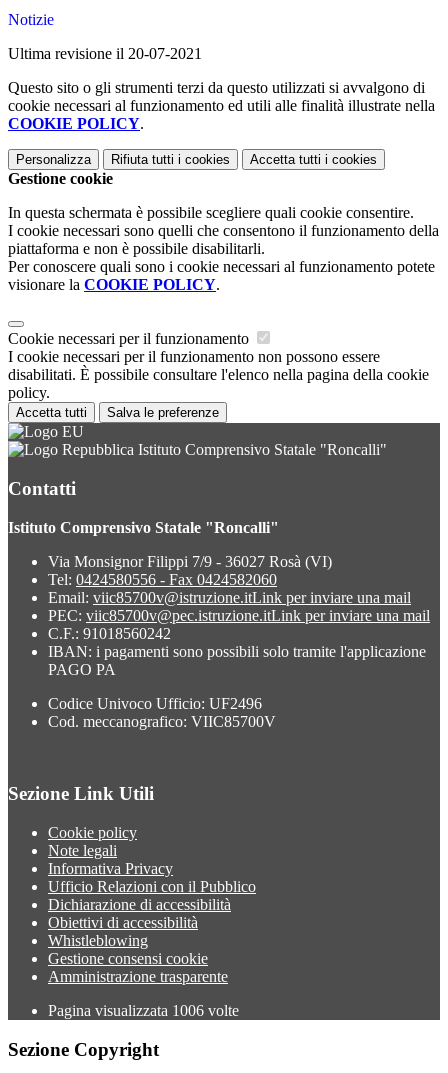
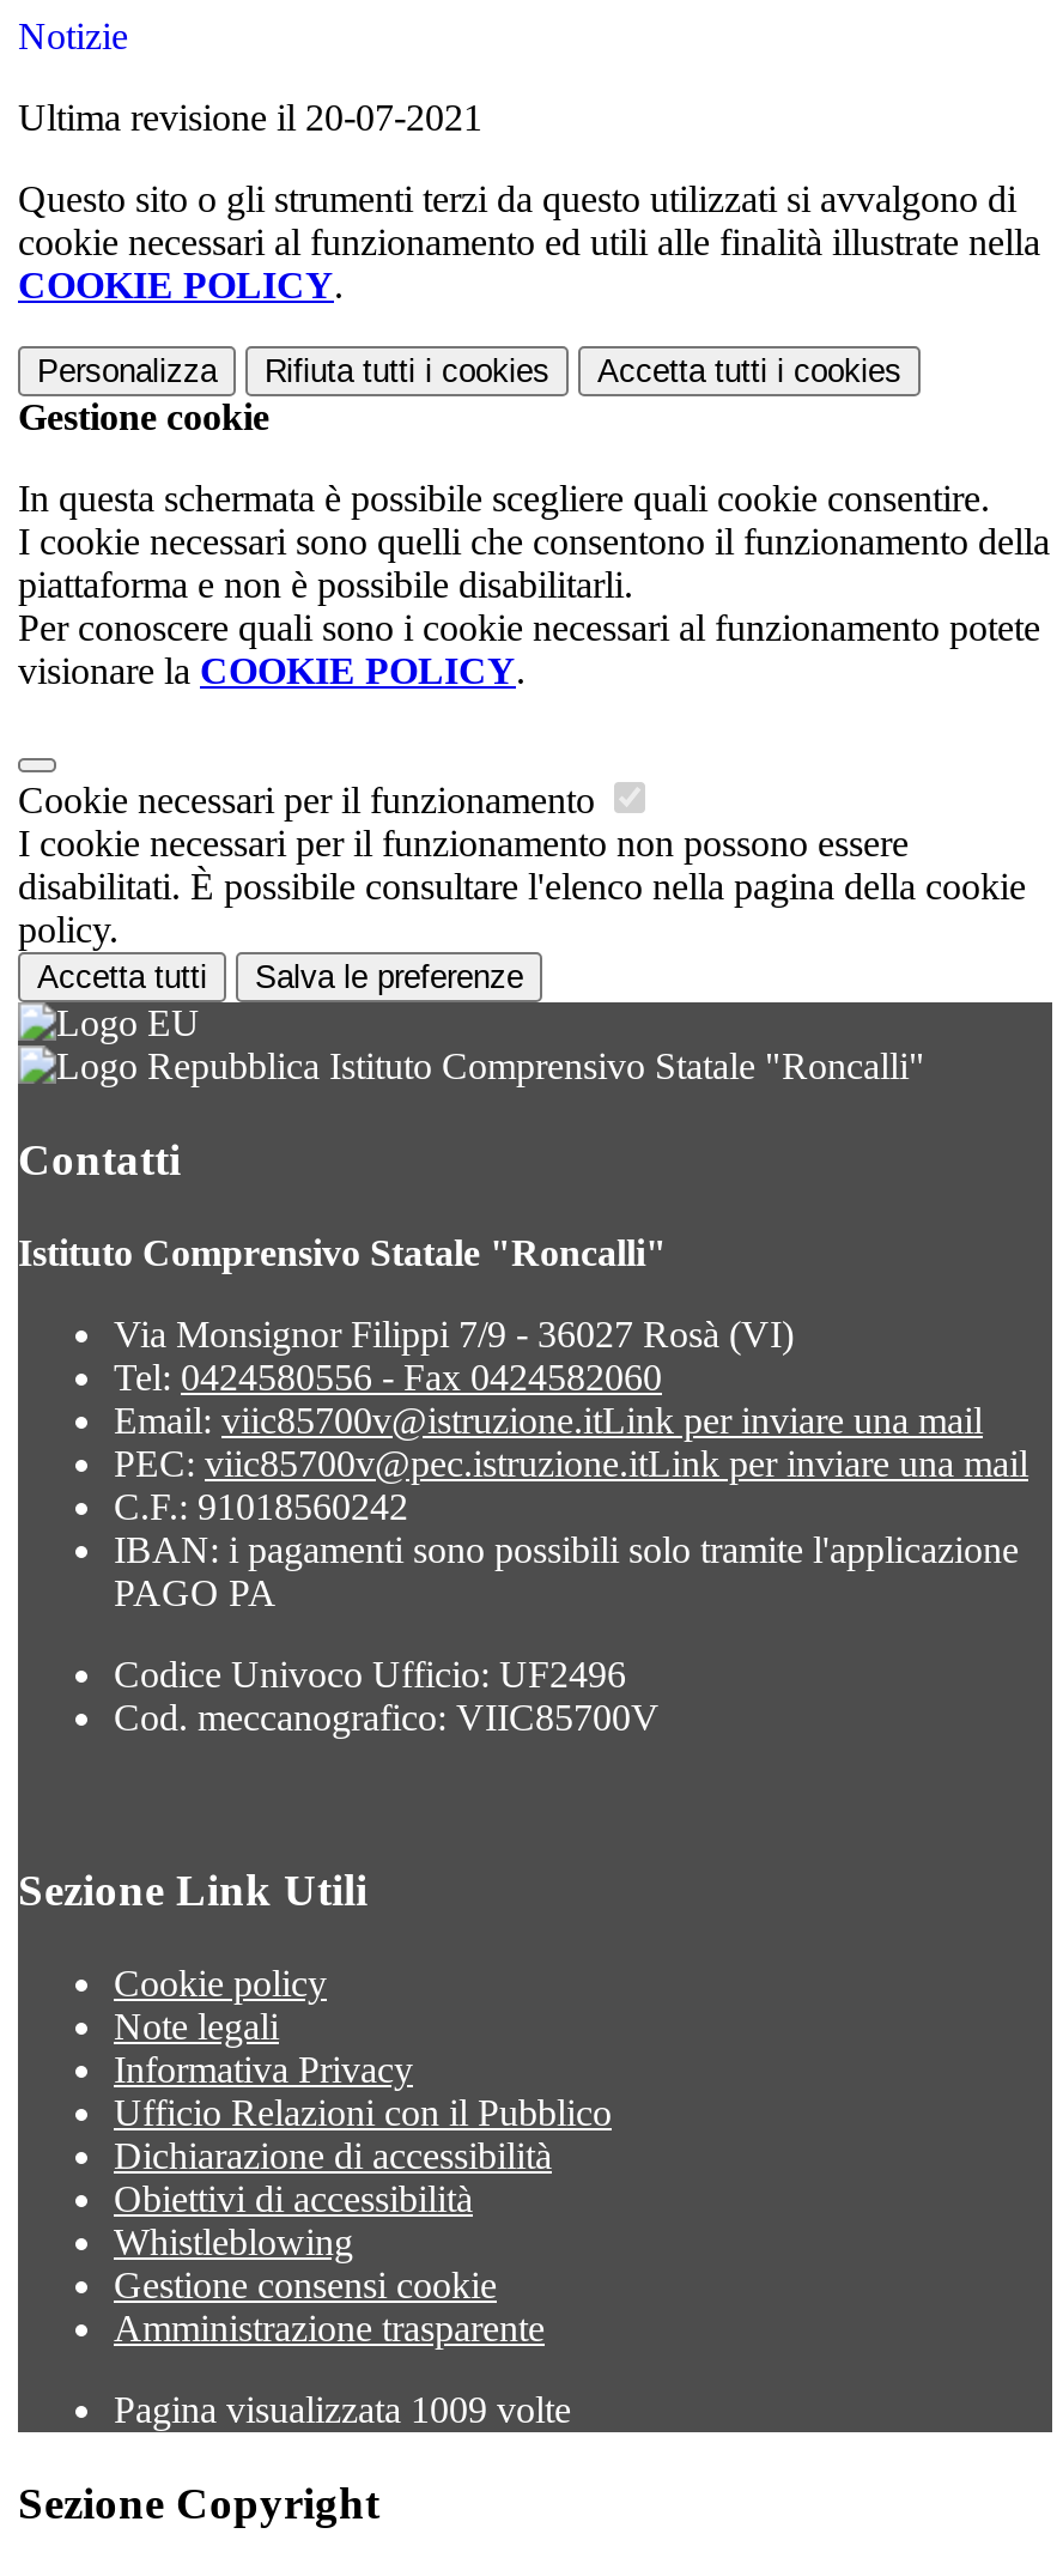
[48,1002,239,1019] Pagina visualizzata 1006 volte -> [114,2389,571,2430] Pagina visualizzata 1009 volte

